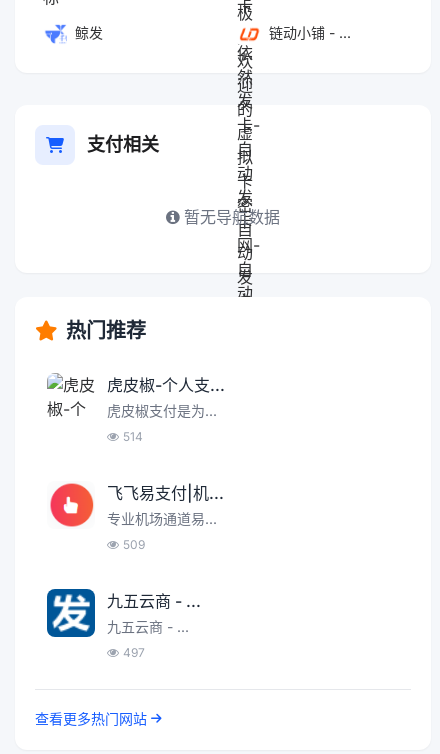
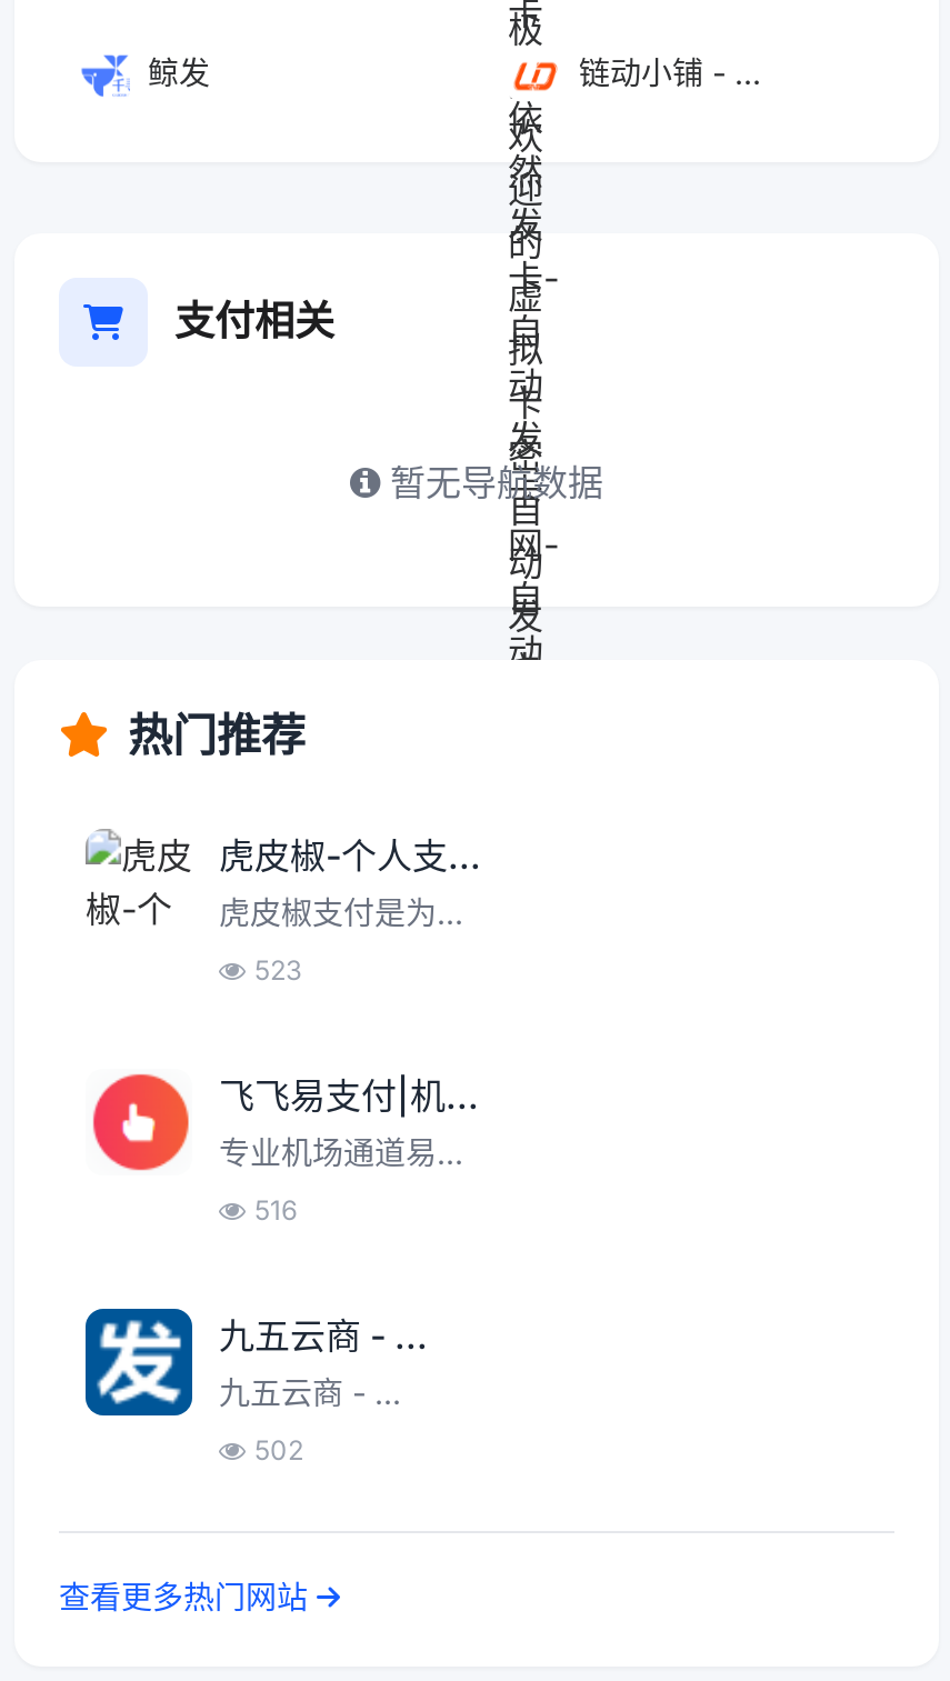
[123,429,143,444] 514 -> [254,953,301,987] 523
[123,537,145,552] 509 -> [254,1193,297,1227] 516
[123,645,145,660] 497 -> [254,1433,303,1467] 502

